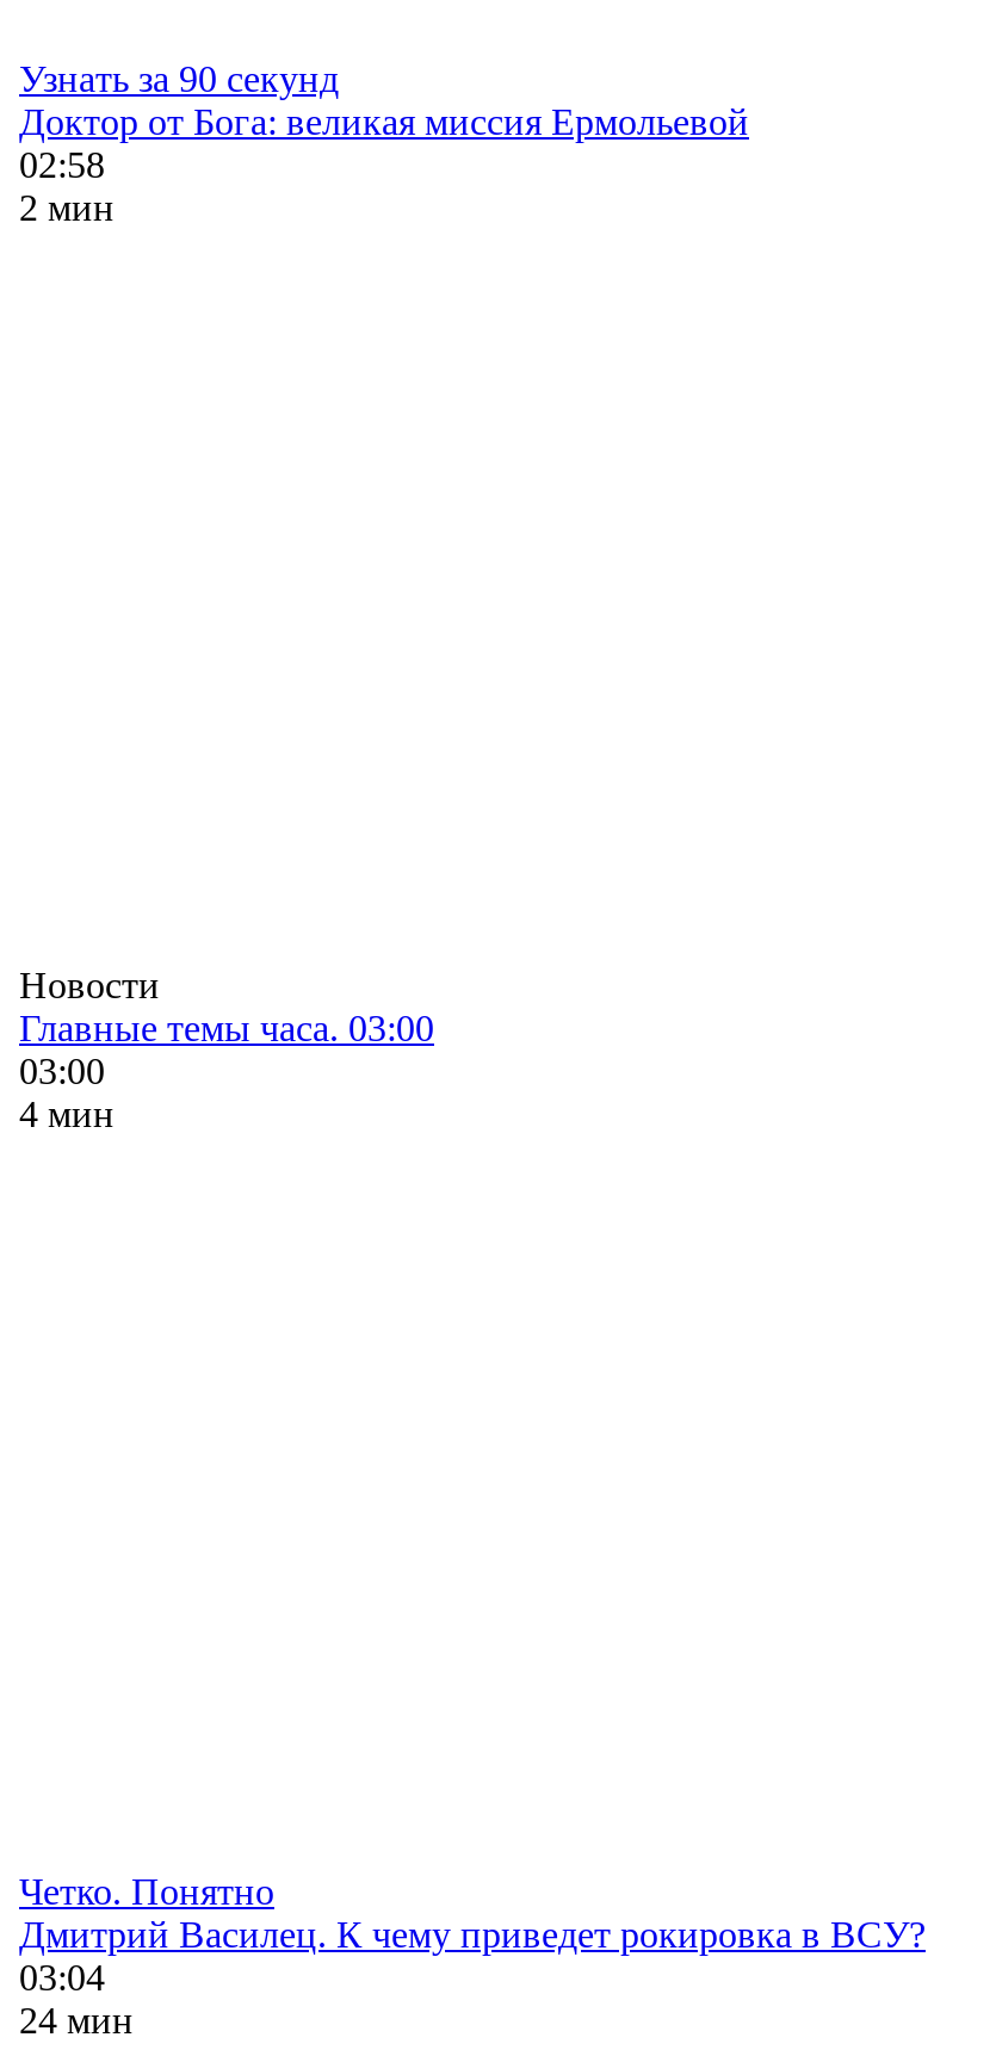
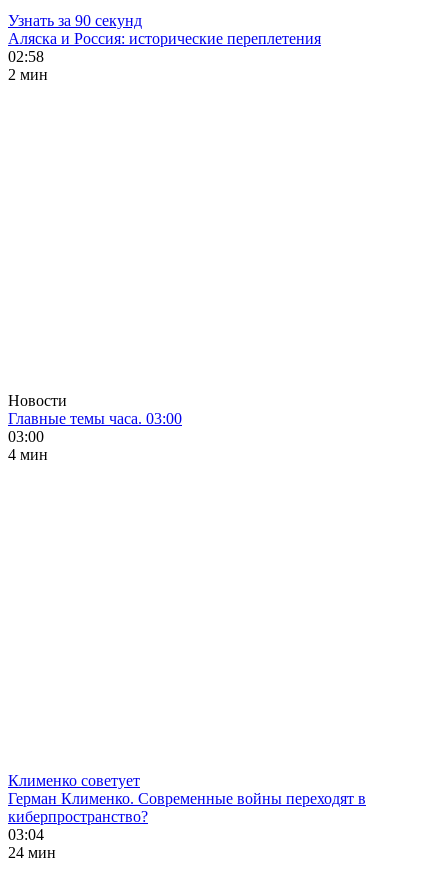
[19,101,749,142] Доктор от Бога: великая миссия Ермольевой -> [8,30,321,47] Аляска и Россия: исторические переплетения
[19,1871,926,1955] Четко. Понятно | Дмитрий Василец. К чему приведет рокировка в ВСУ? -> [8,772,366,825] Клименко советует | Герман Клименко. Современные войны переходят в | киберпространство?

